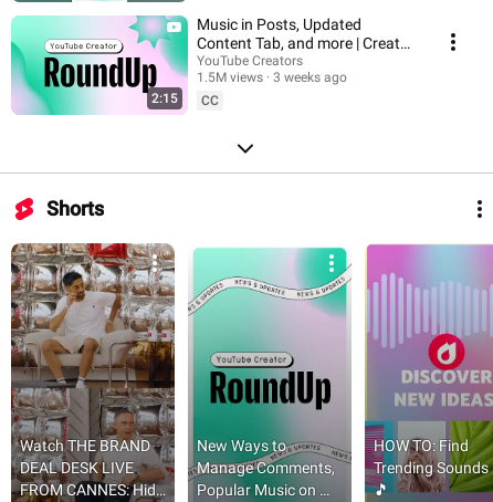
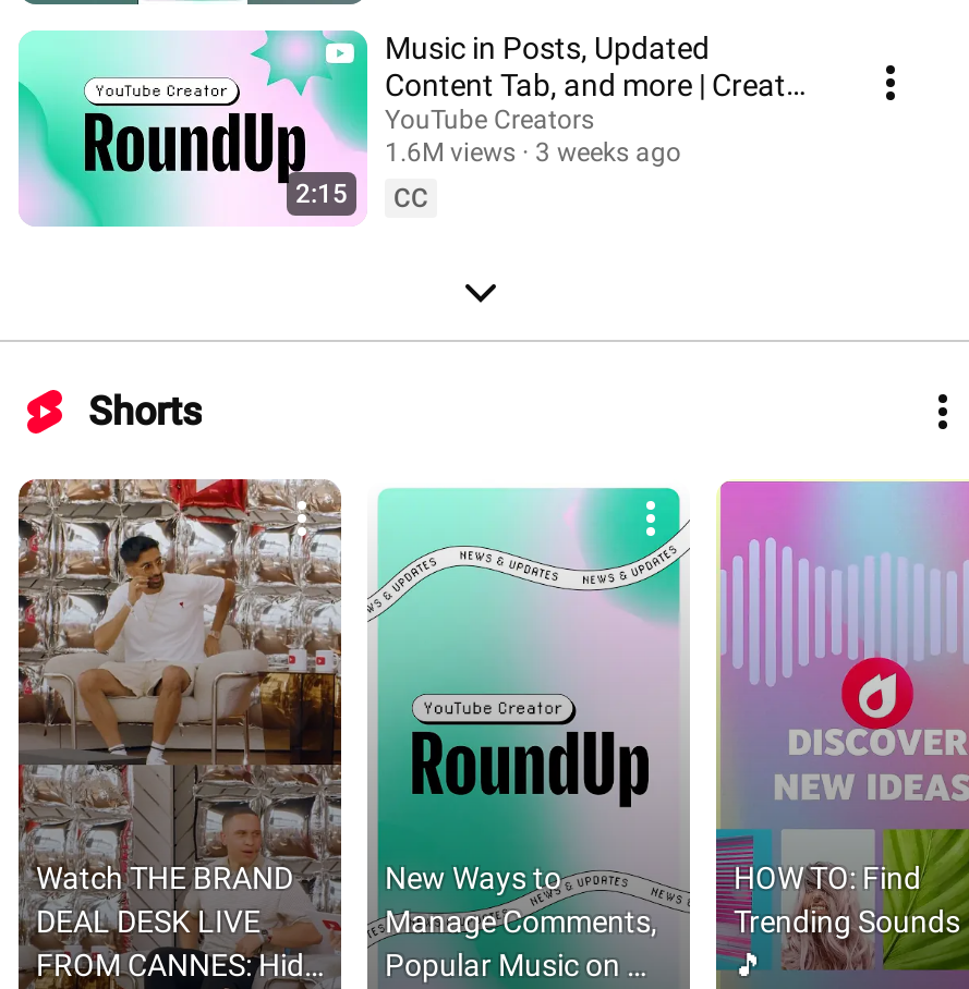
[197,69,347,85] 1.5M views 3 weeks ago -> [385,136,681,167] 1.6M views 3 weeks ago

